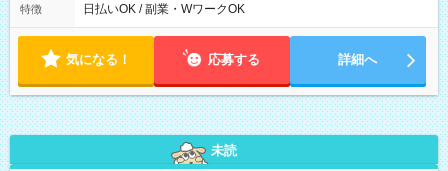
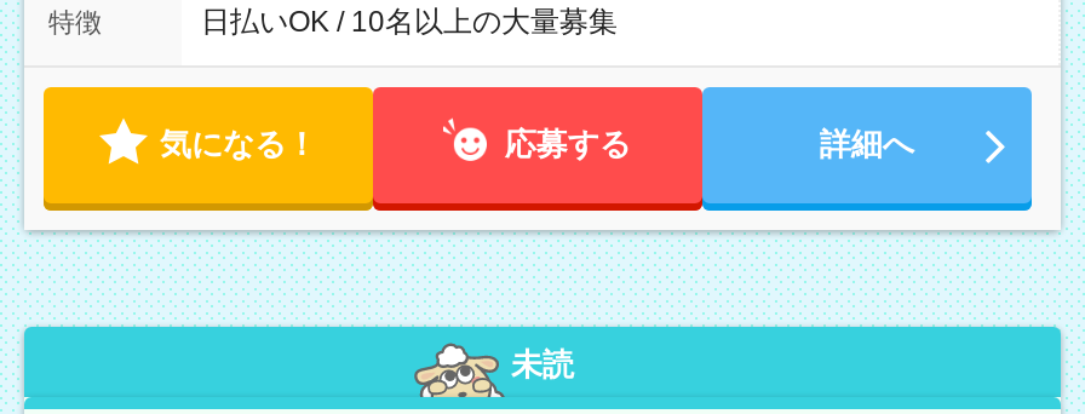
[83,2,245,16] 日払いOK / 副業・WワークOK -> [201,5,618,39] 日払いOK / 10名以上の大量募集

